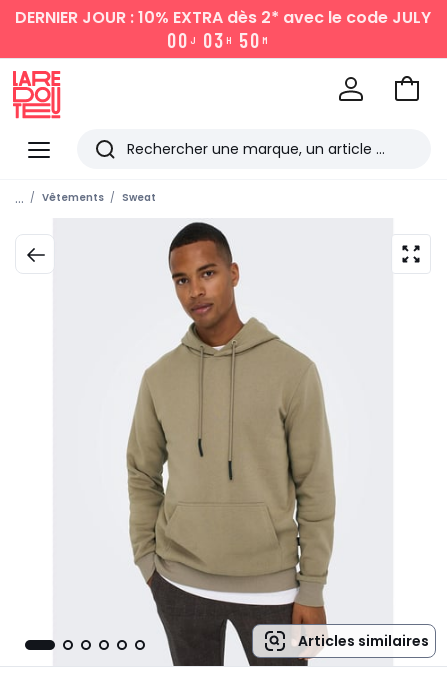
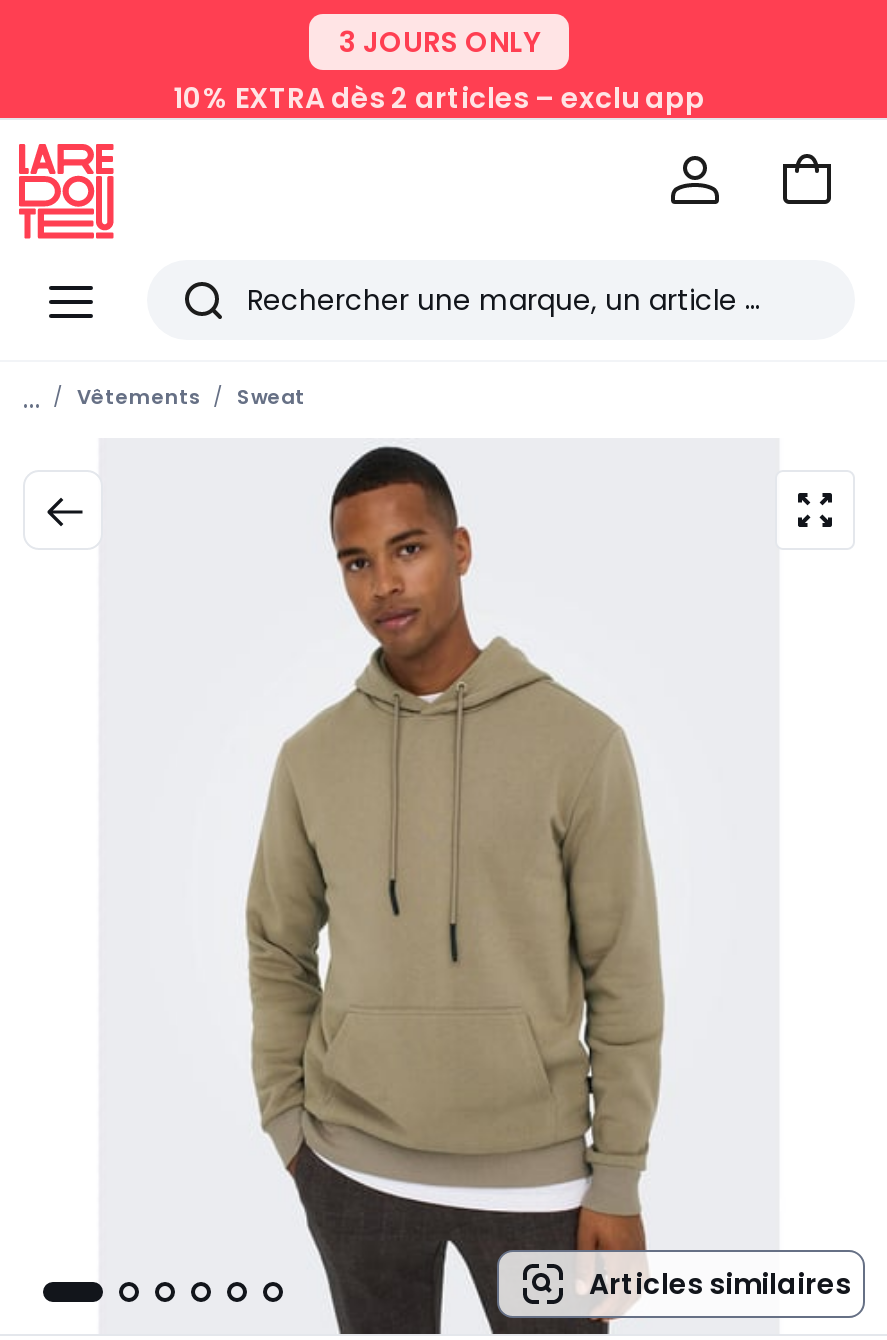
[15,6,431,51] DERNIER JOUR : 10% EXTRA dès 2* avec le code JULY | 0 0 J 0 3 H 5 0 M -> [173,22,705,118] 3 JOURS ONLY | 10% EXTRA dès 2 articles – exclu app

